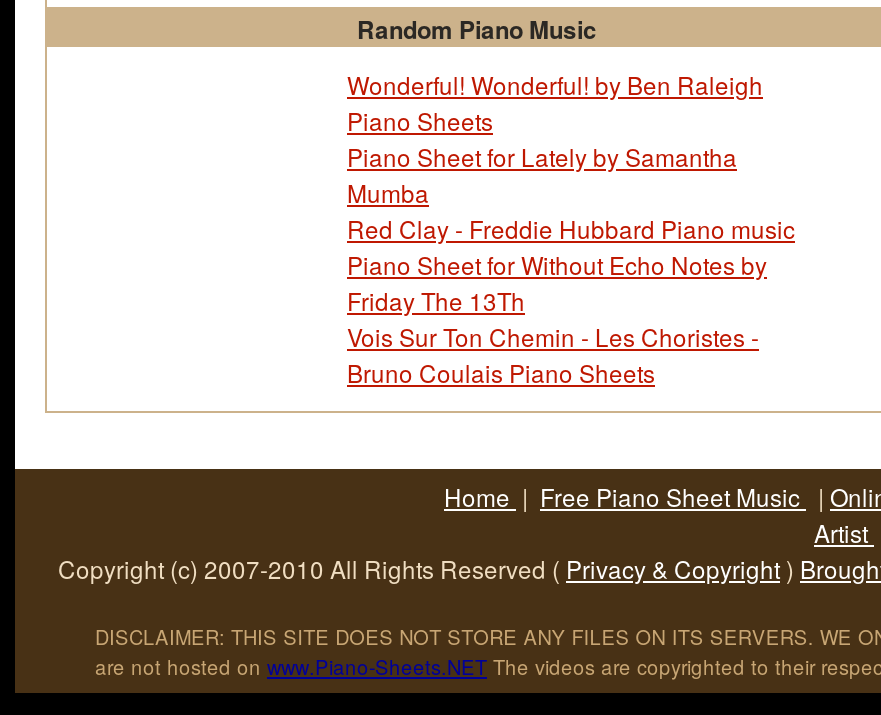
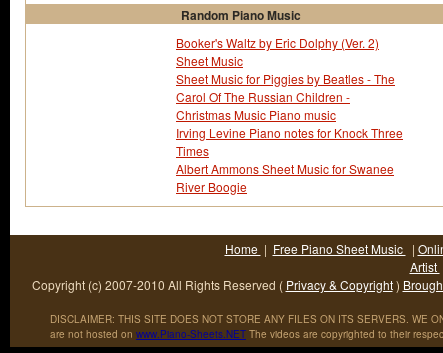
[347,67,795,389] Wonderful! Wonderful! by Ben Raleigh | Piano Sheets | Piano Sheet for Lately by Samantha | Mumba | Red Clay - Freddie Hubbard Piano music | Piano Sheet for Without Echo Notes by | Friday The 13Th | Vois Sur Ton Chemin - Les Choristes - | Bruno Coulais Piano Sheets -> [176,34,403,195] Booker's Waltz by Eric Dolphy (Ver. 2) | Sheet Music | Sheet Music for Piggies by Beatles - The | Carol Of The Russian Children - | Christmas Music Piano music | Irving Levine Piano notes for Knock Three | Times | Albert Ammons Sheet Music for Swanee | River Boogie

